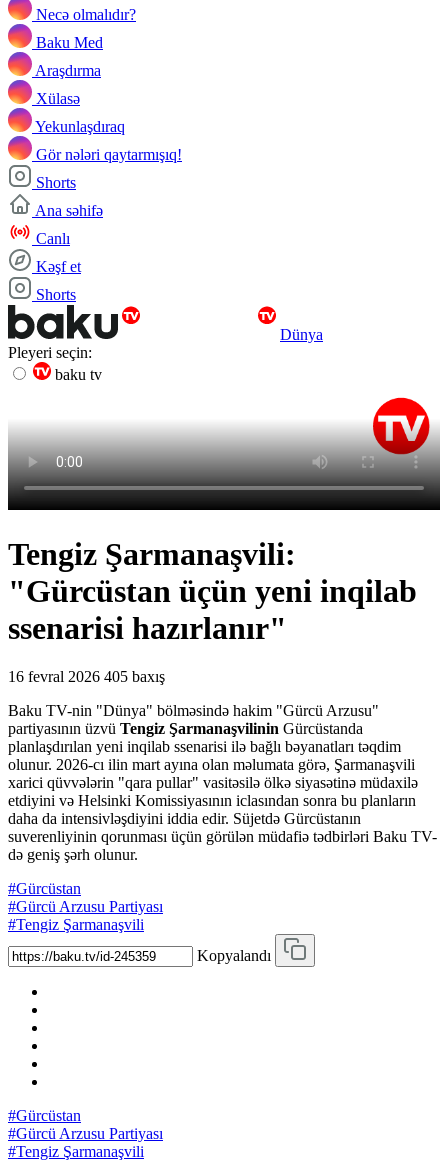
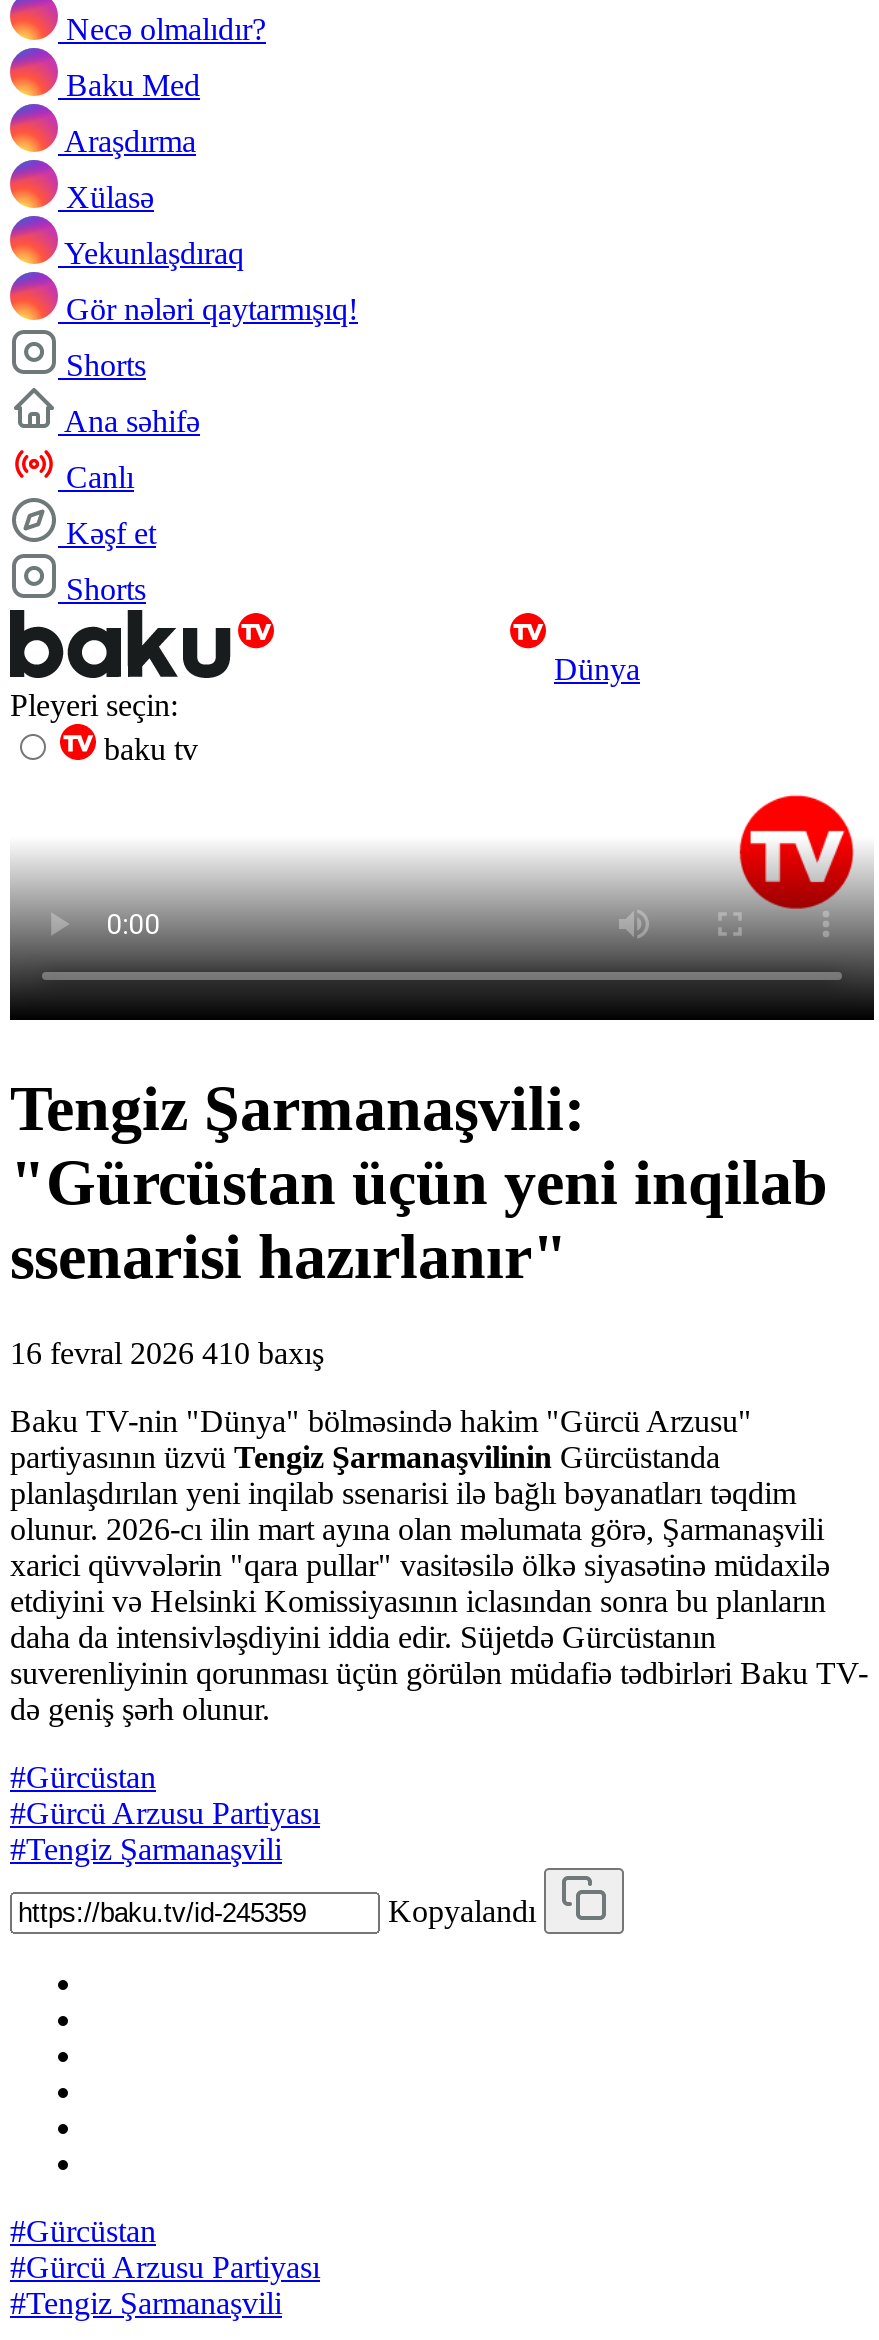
[8,668,165,685] 16 fevral 2026 405 baxış -> [10,1336,324,1370] 16 fevral 2026 410 baxış

